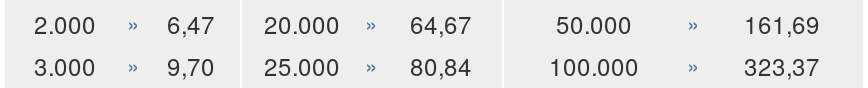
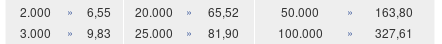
[167,6,215,40] 6,47 -> [86,3,110,20] 6,55
[410,6,472,40] 64,67 -> [208,3,239,20] 65,52
[744,6,820,40] 161,69 -> [375,3,413,20] 163,80
[167,48,215,82] 9,70 -> [86,24,110,41] 9,83
[410,48,472,82] 80,84 -> [208,24,239,41] 81,90
[744,48,820,82] 323,37 -> [375,24,413,41] 327,61

